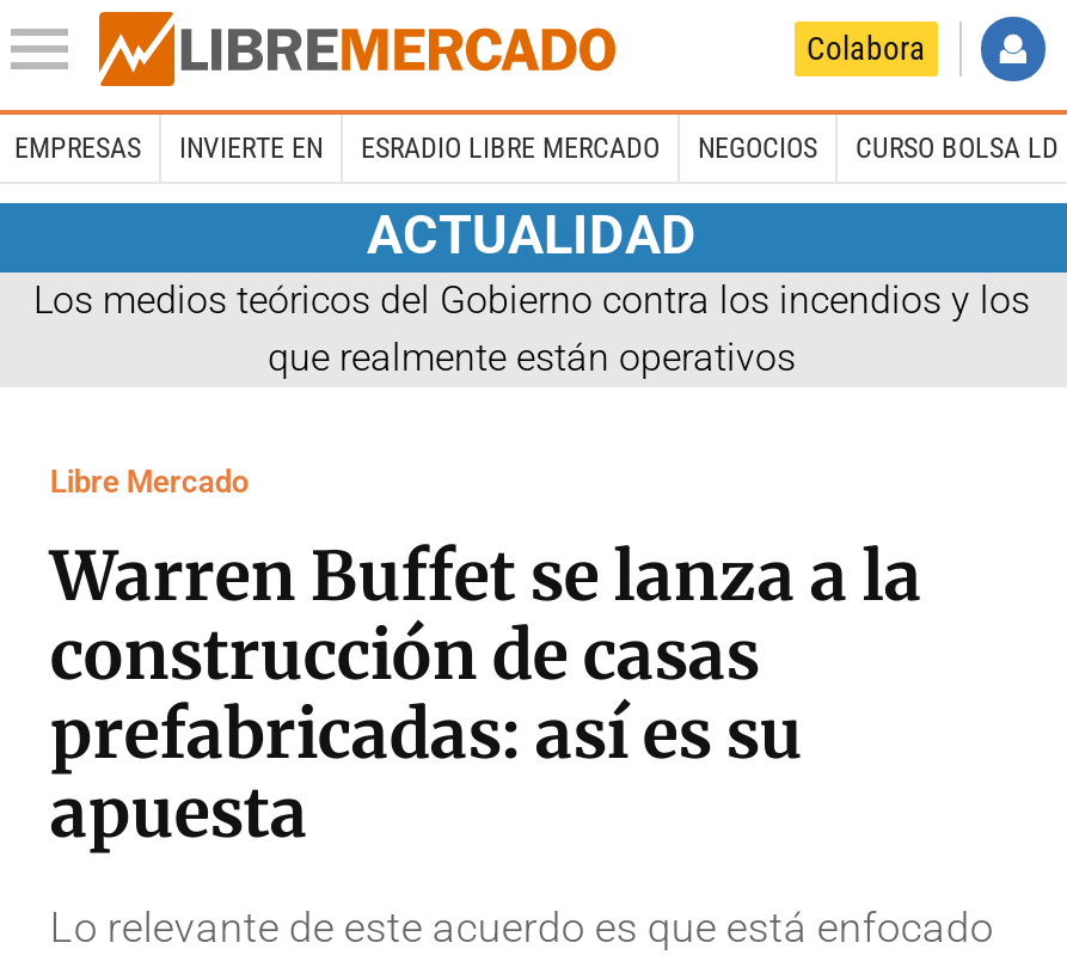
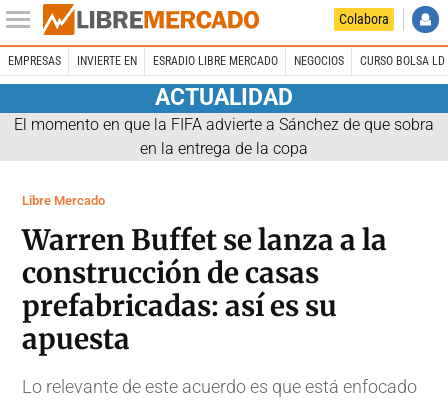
[33,276,1030,379] Los medios teóricos del Gobierno contra los incendios y los | que realmente están operativos -> [14,115,434,158] El momento en que la FIFA advierte a Sánchez de que sobra | en la entrega de la copa

